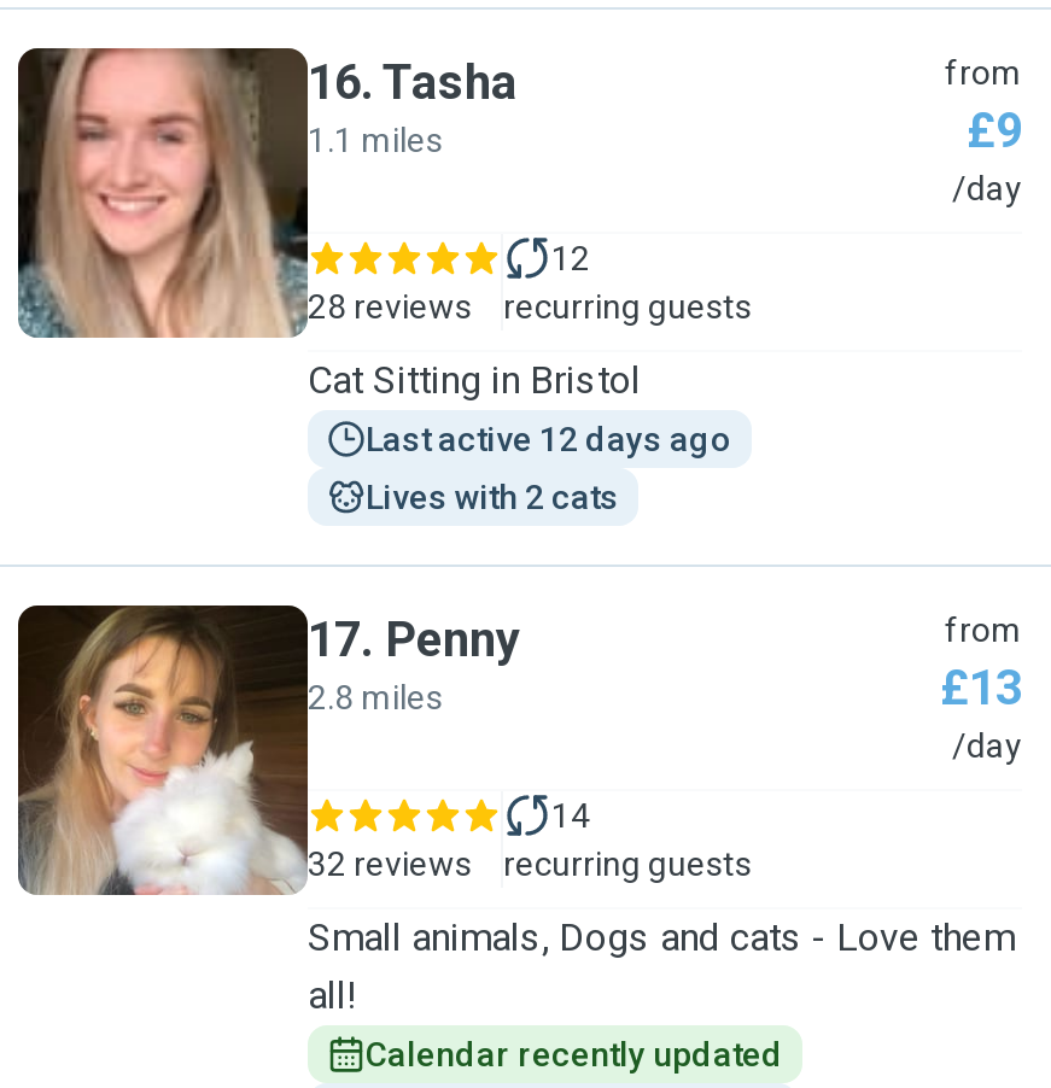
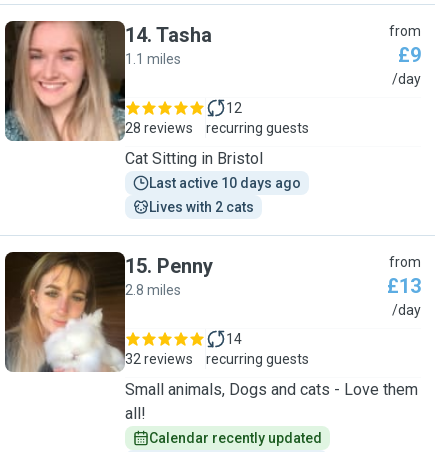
[308,53,518,111] 16. Tasha -> [125,23,212,47] 14. Tasha
[366,420,732,458] Last active 12 days ago -> [149,175,301,191] Last active 10 days ago
[308,610,520,668] 17. Penny -> [125,254,213,278] 15. Penny

